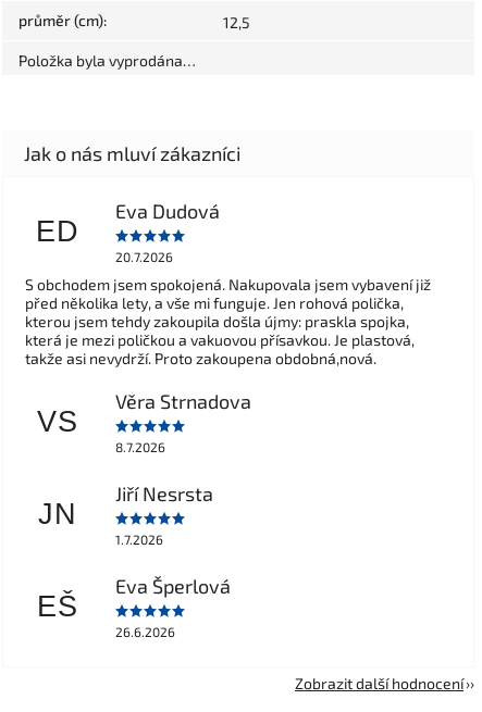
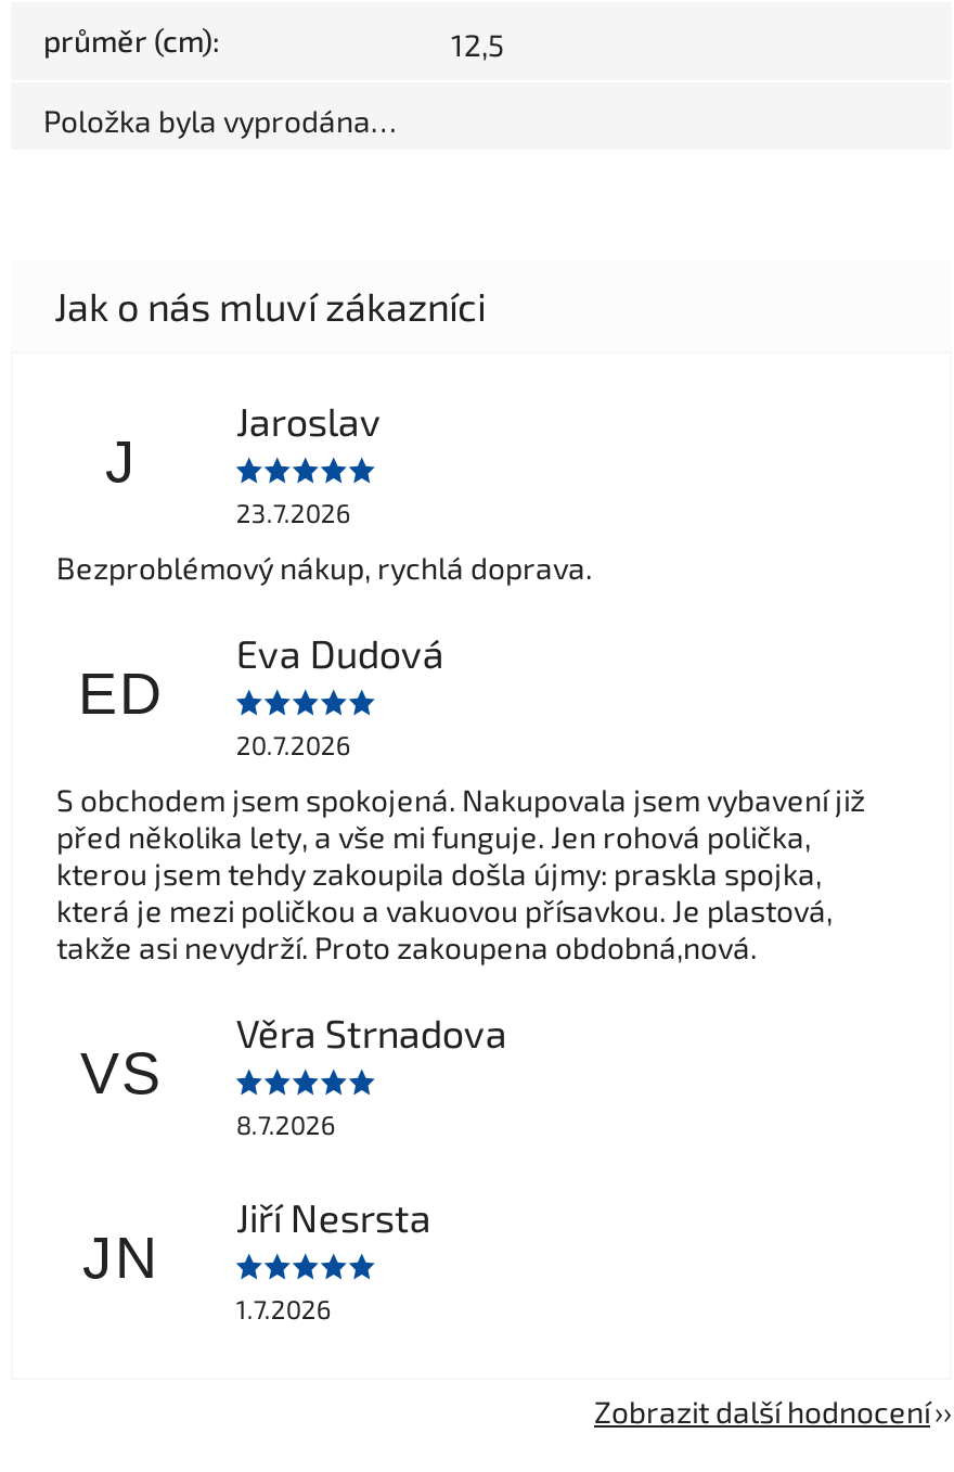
none -> [56,397,592,586] Jaroslav | 23.7.2026 | Bezproblémový nákup, rychlá doprava.
none -> [105,430,138,495] J
moved [25,199,431,547] -> [56,629,865,1323]: ED | Eva Dudová | 20.7.2026 | ... | Jiří Nesrsta | 1.7.2026
[115,574,231,639] Eva Šperlová | 26.6.2026 -> none
[37,590,78,623] EŠ -> none

